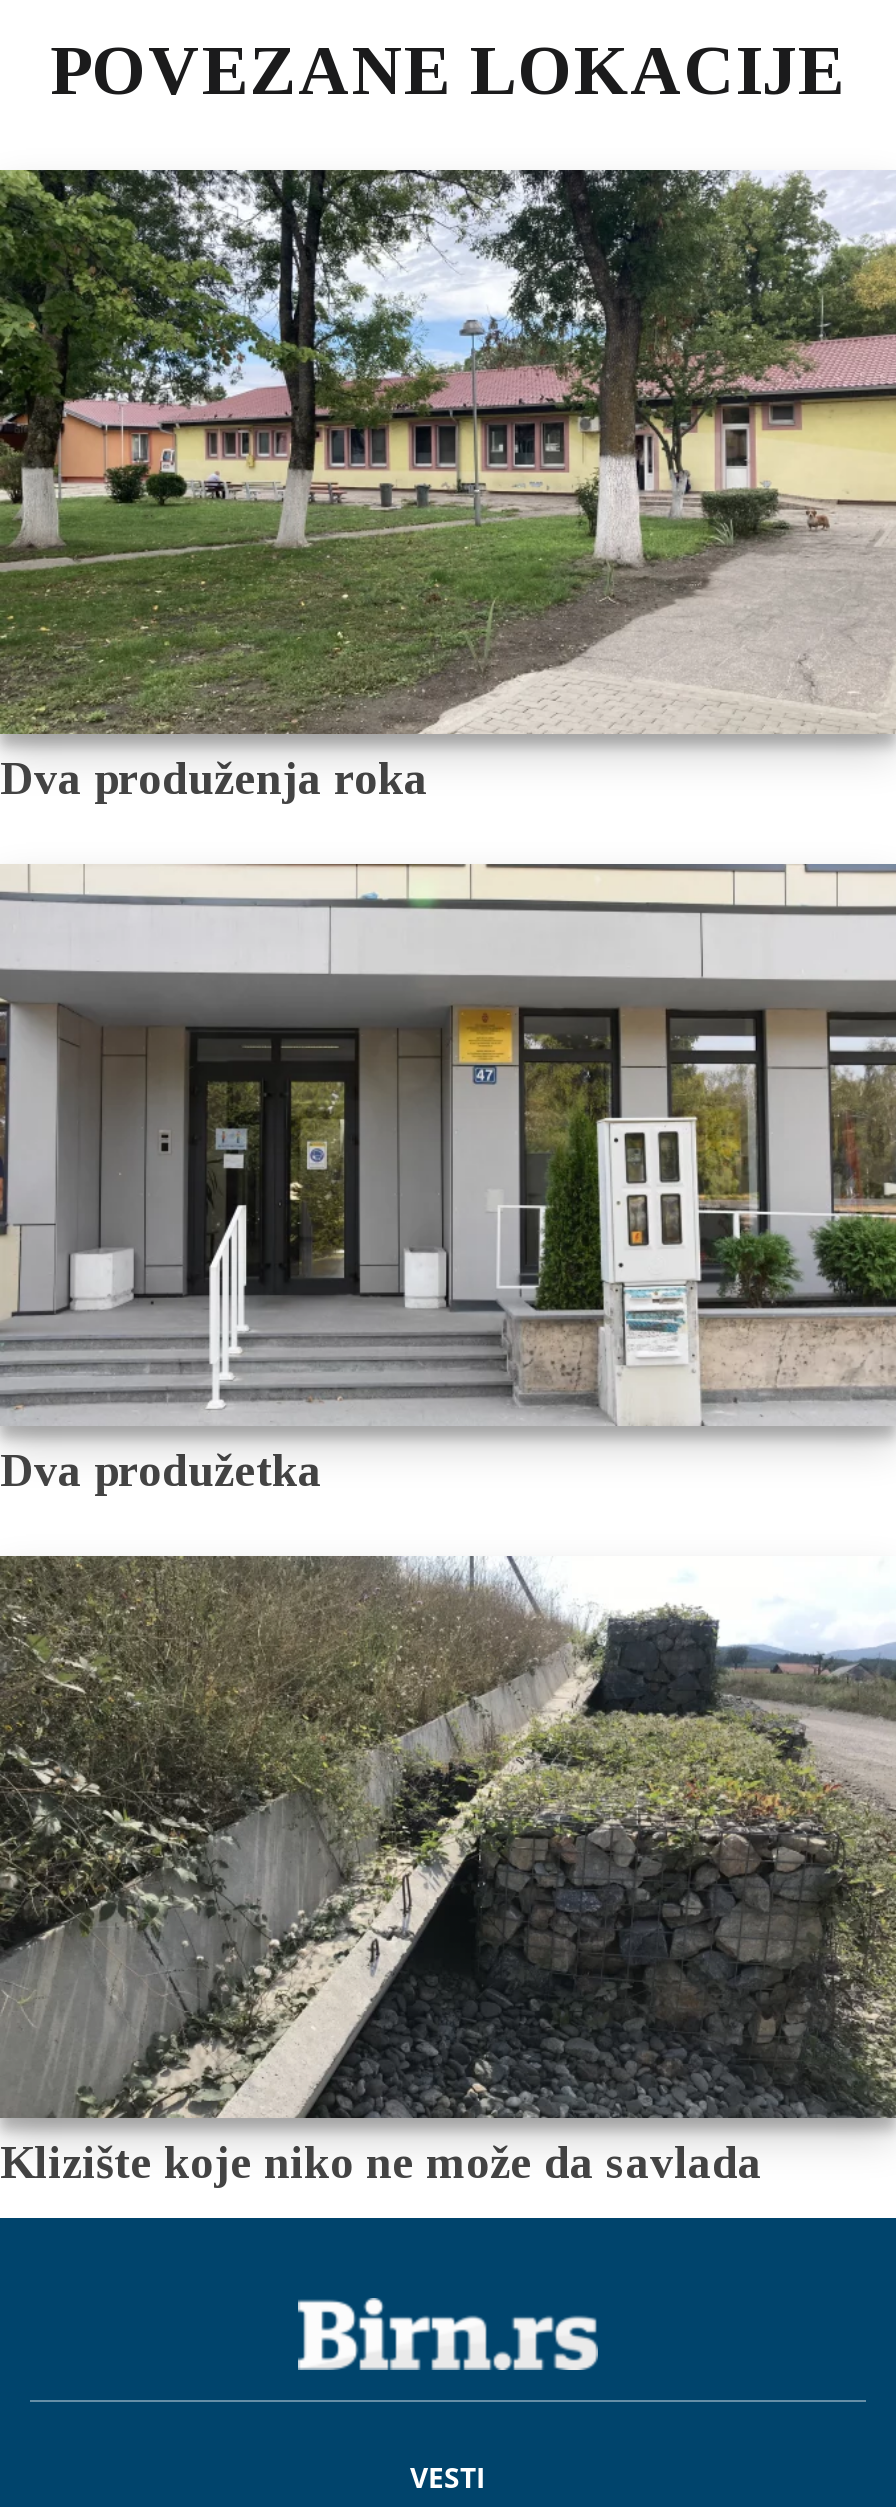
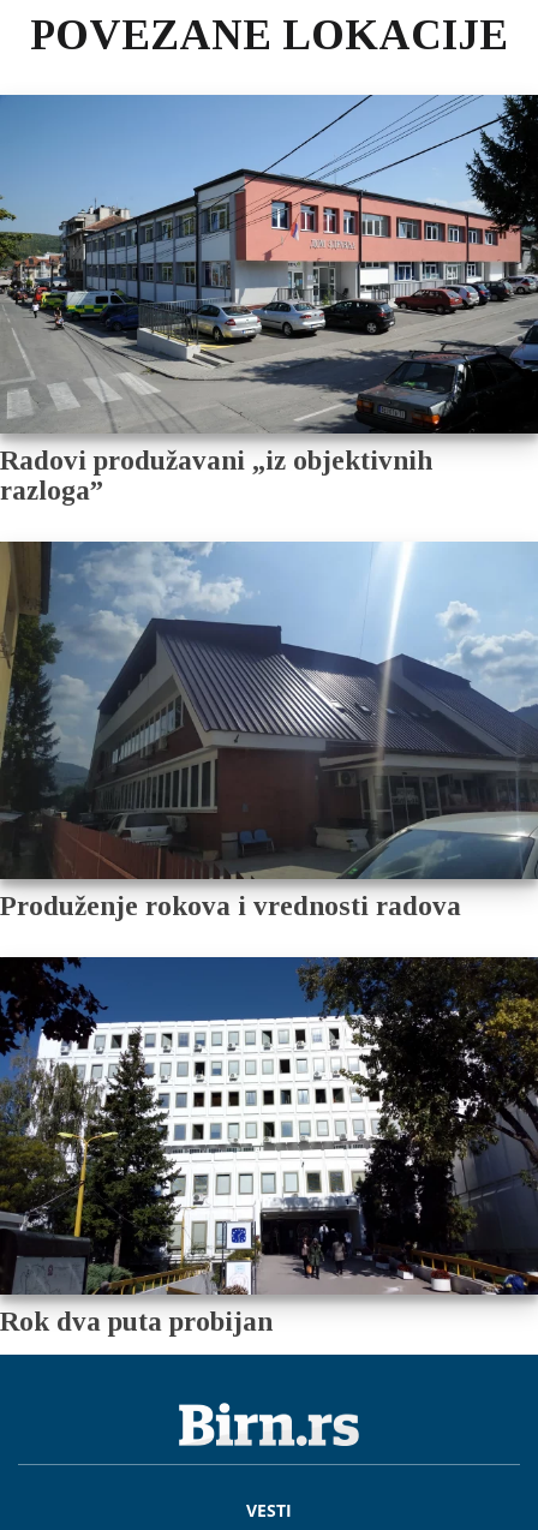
[0,168,890,803] [image] | Dva produženja roka -> [0,94,534,505] [image] | Radovi produžavani „iz objektivnih | razloga”
[0,862,890,1496] [image] | Dva produžetka -> [0,542,534,921] [image] | Produženje rokova i vrednosti radova
[0,1560,890,2188] [image] | Klizište koje niko ne može da savlada -> [0,956,534,1337] [image] | Rok dva puta probijan

